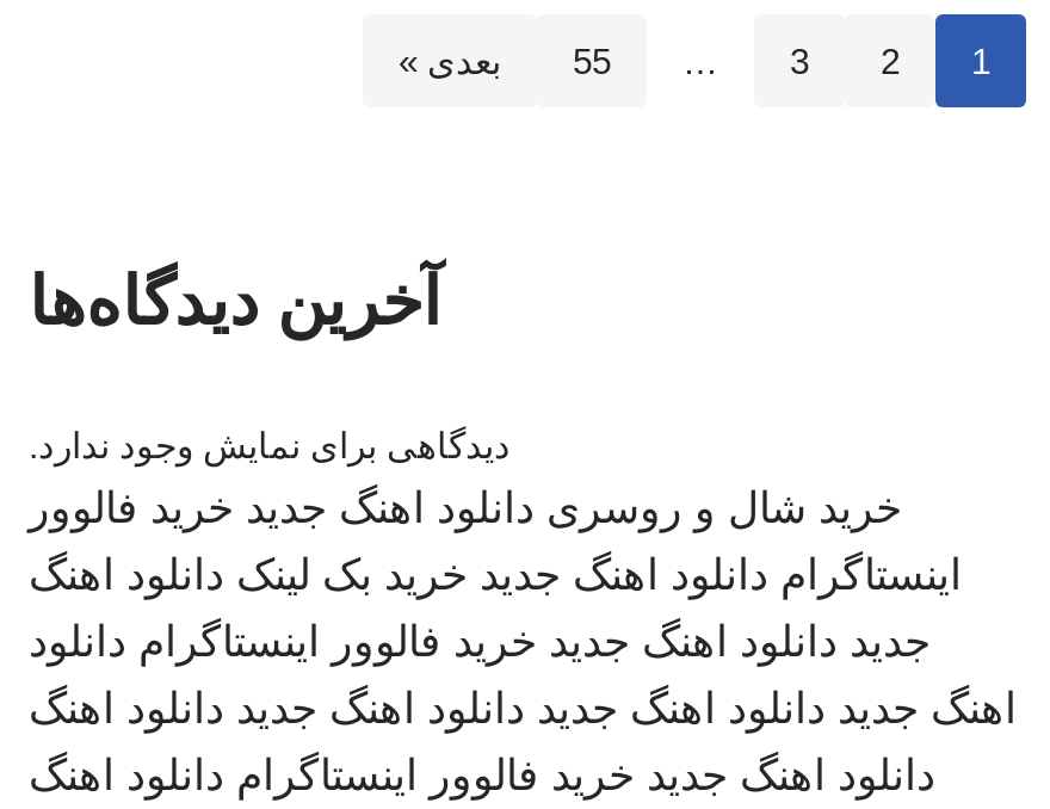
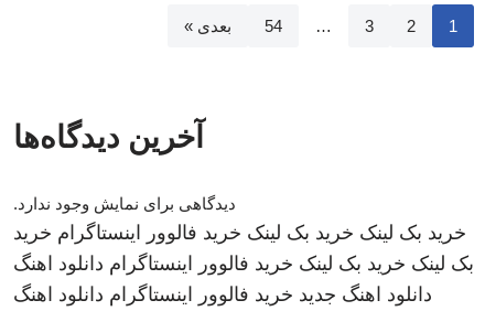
[573,40,611,80] 55 -> [265,17,282,36] 54
[29,484,1017,732] خرید شال و روسری دانلود اهنگ جدید خرید فالوور | اینستاگرام دانلود اهنگ جدید خرید بک لینک دانلود اهنگ | جدید دانلود اهنگ جدید خرید فالوور اینستاگرام دانلود | اهنگ جدید دانلود اهنگ جدید دانلود اهنگ جدید دانلود اهنگ -> [13,222,474,275] خرید بک لینک خرید بک لینک خرید فالوور اینستاگرام خرید | بک لینک خرید بک لینک خرید فالوور اینستاگرام دانلود اهنگ

